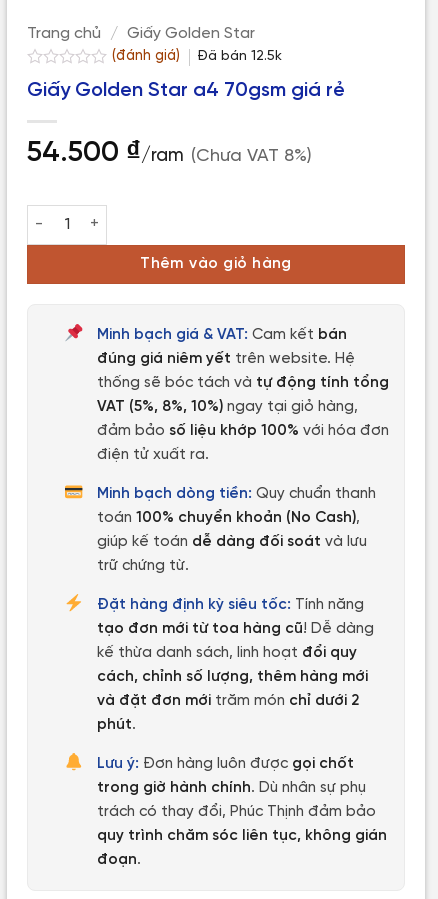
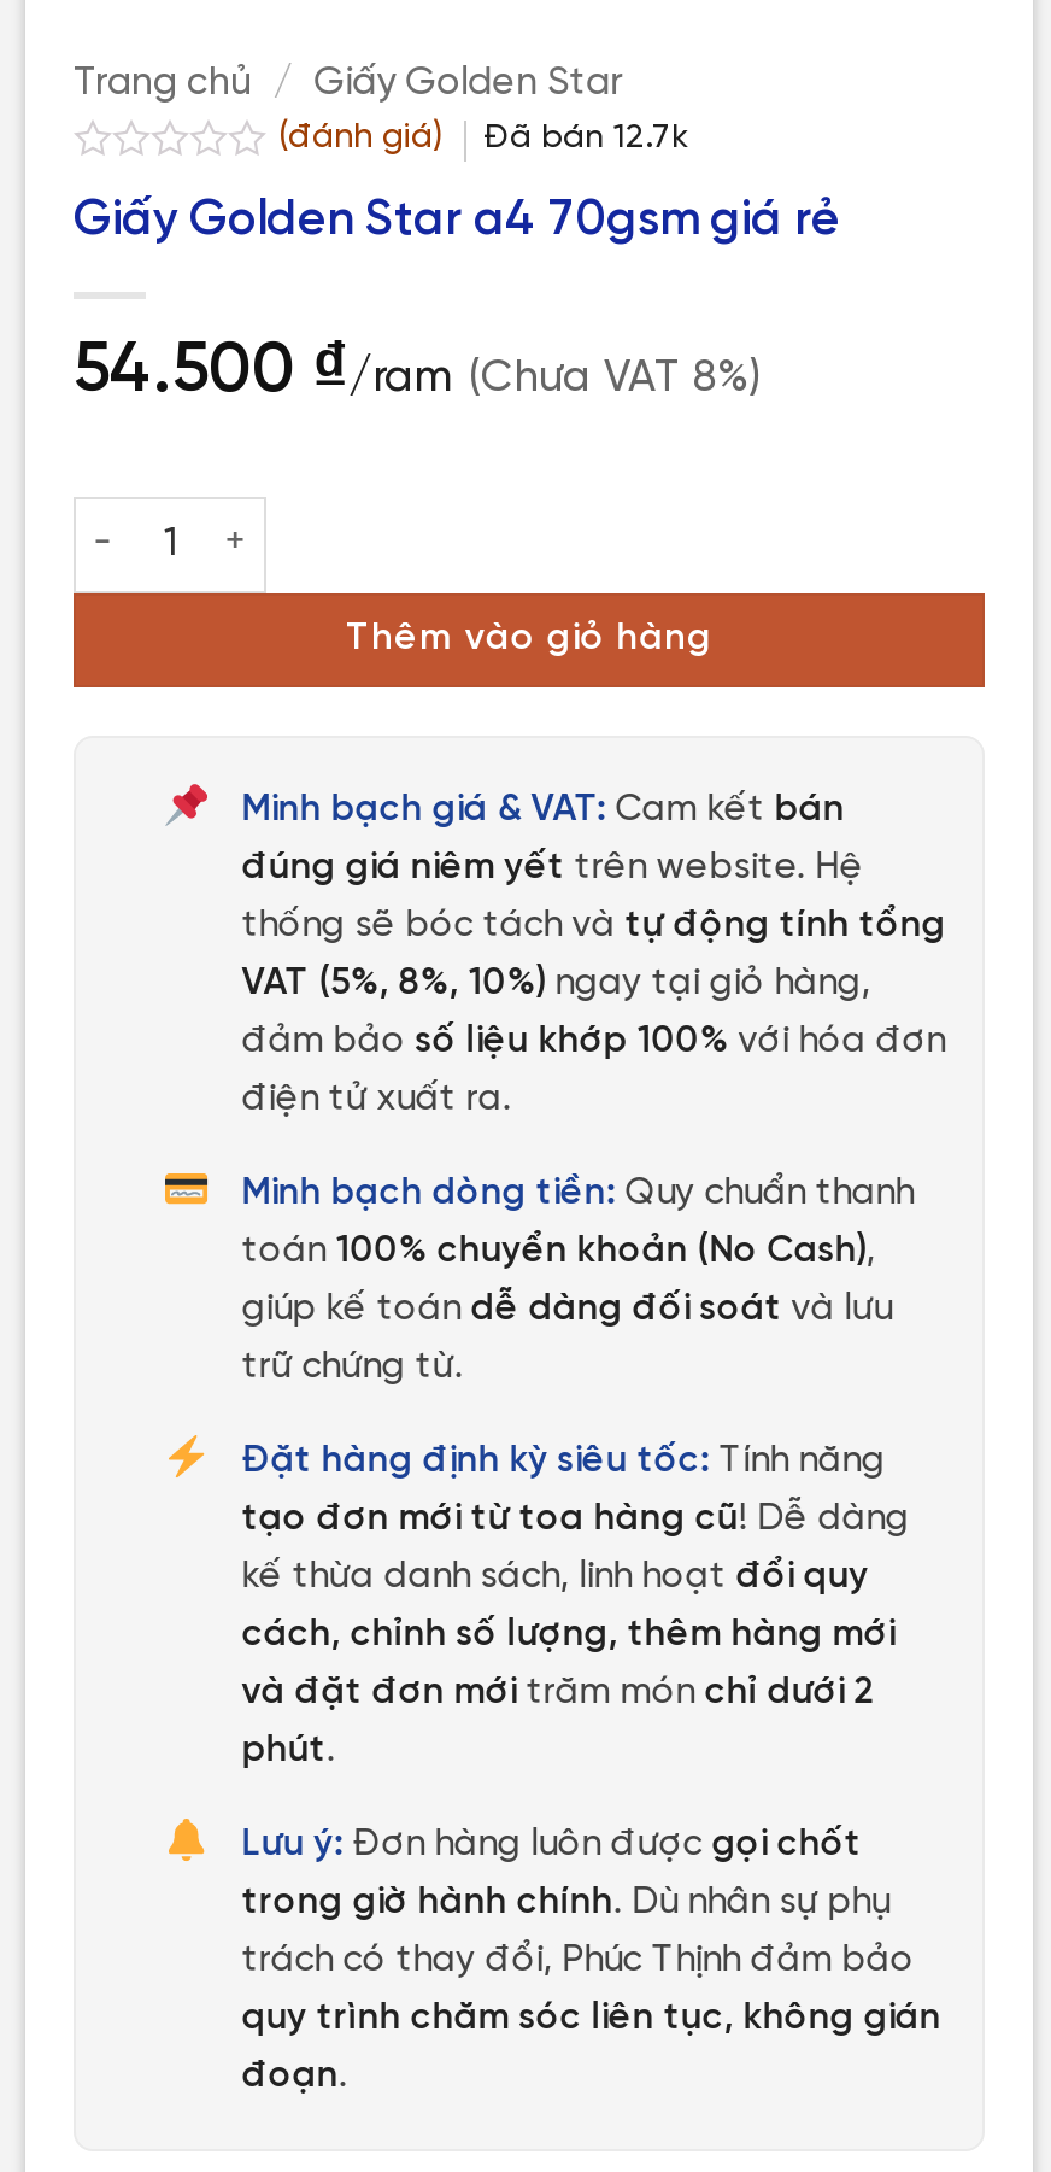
[112,48,282,64] (đánh giá) Đã bán 12.5k -> [278,118,688,157] (đánh giá) Đã bán 12.7k

